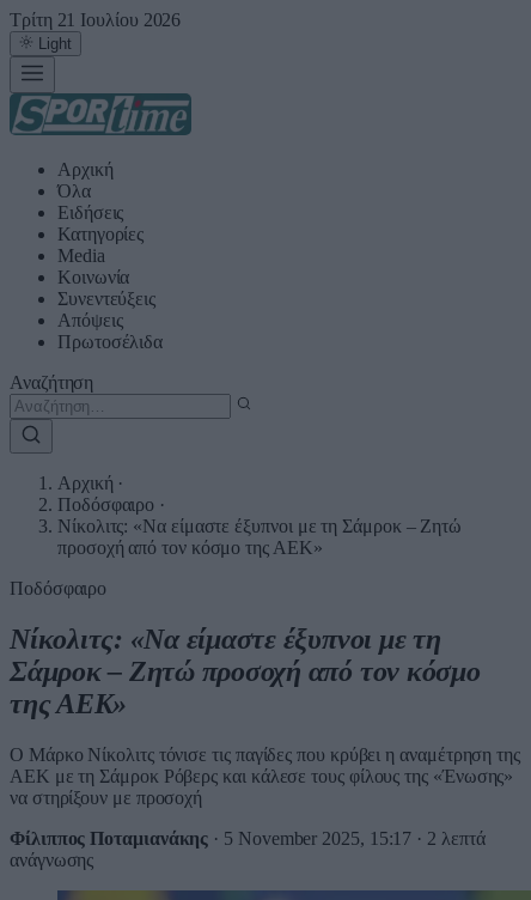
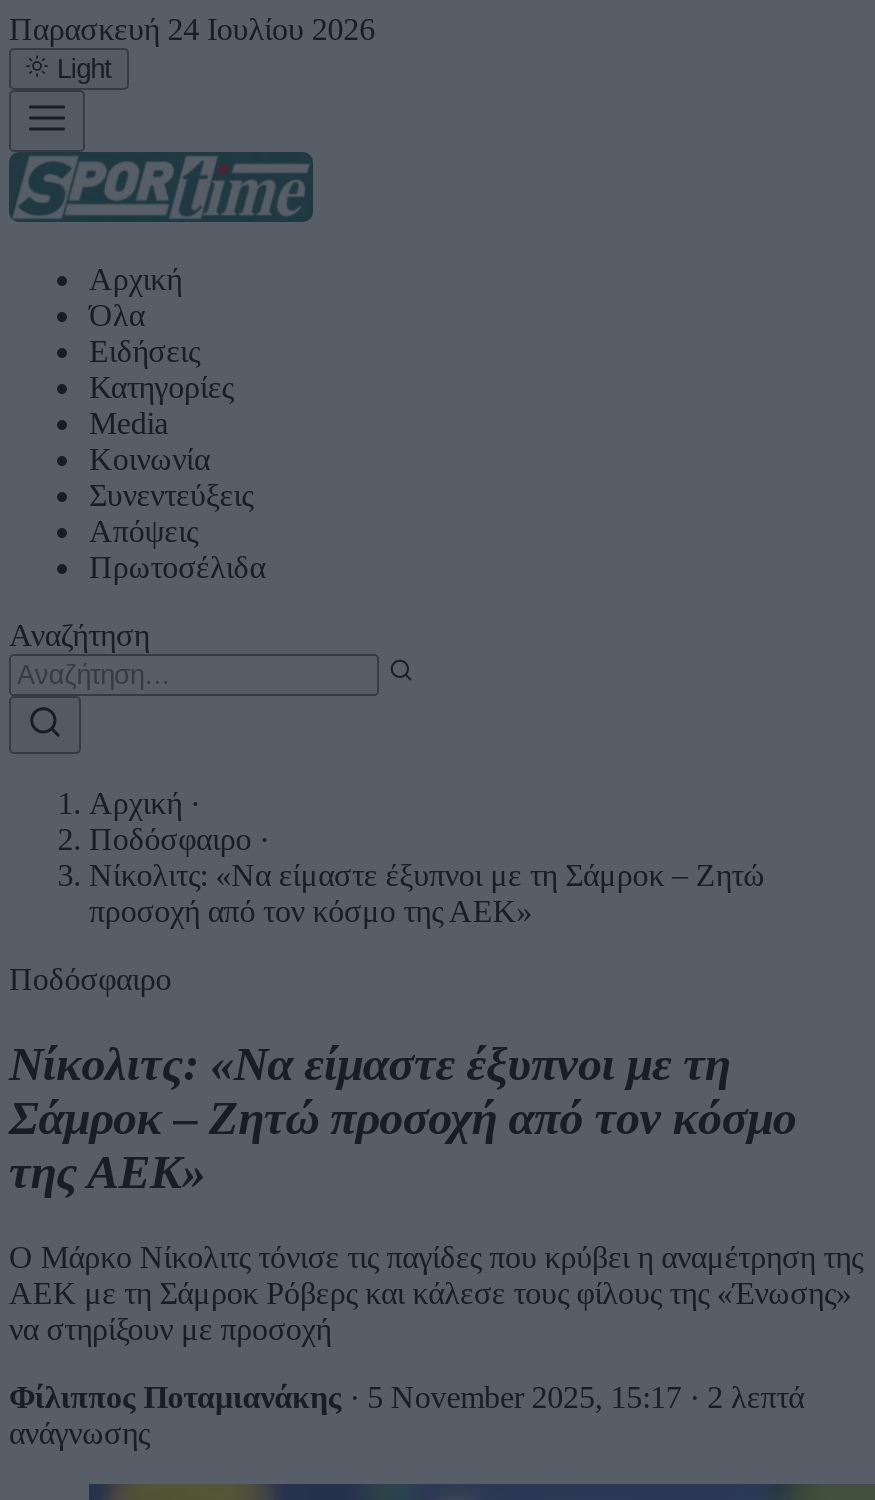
[10,10,181,30] Τρίτη 21 Ιουλίου 2026 -> [9,12,375,46] Παρασκευή 24 Ιουλίου 2026

